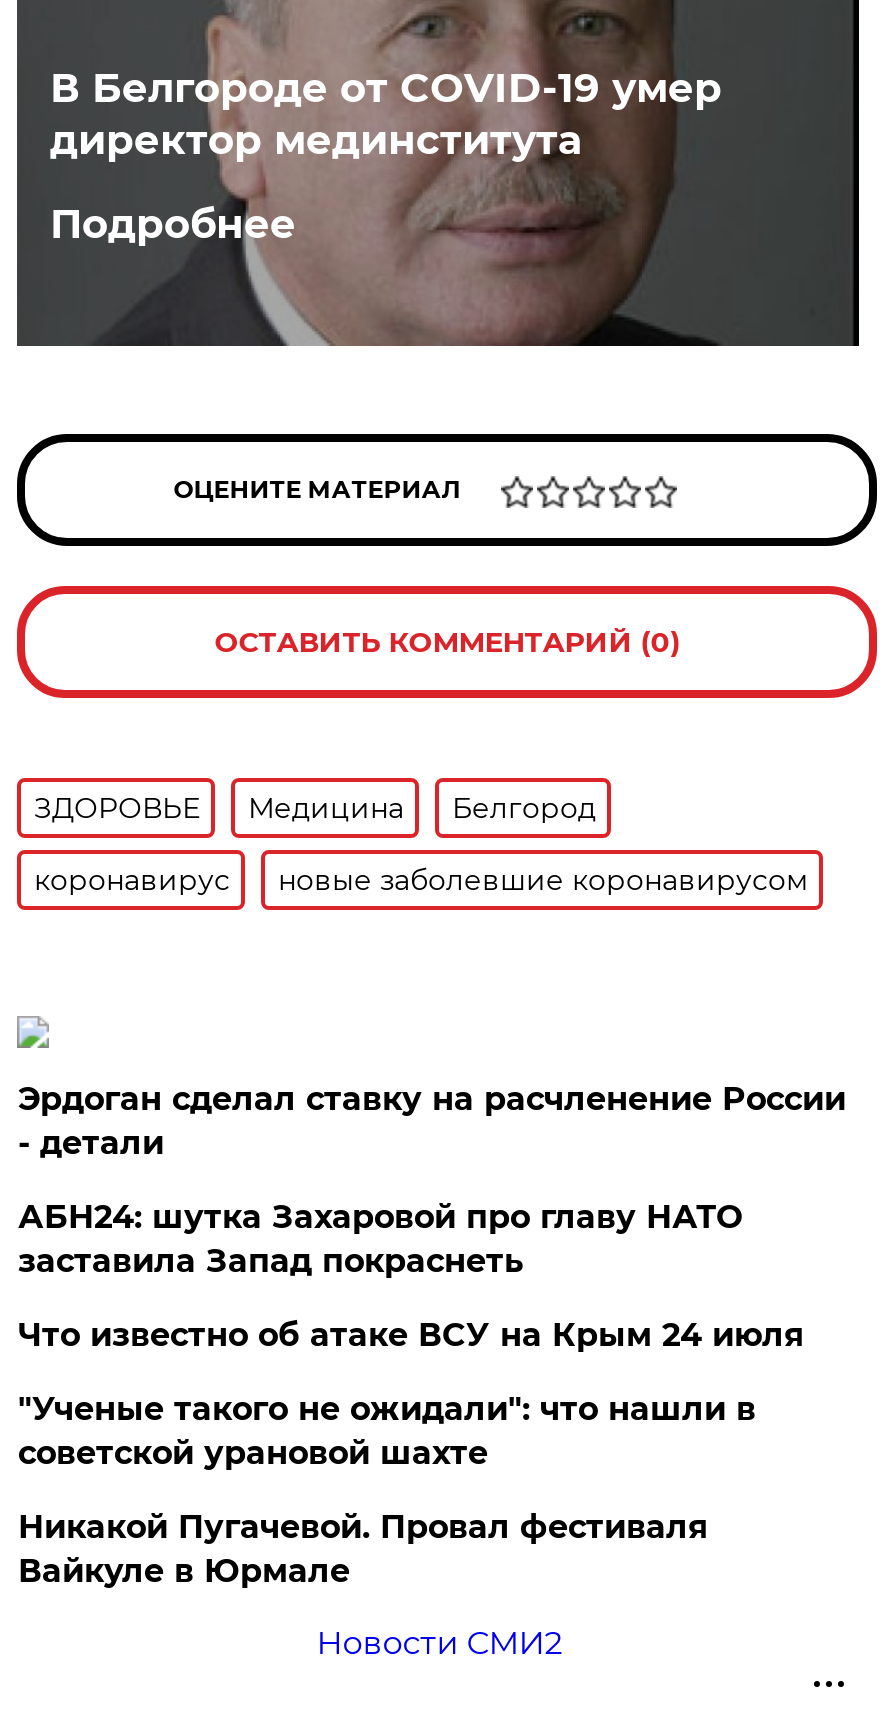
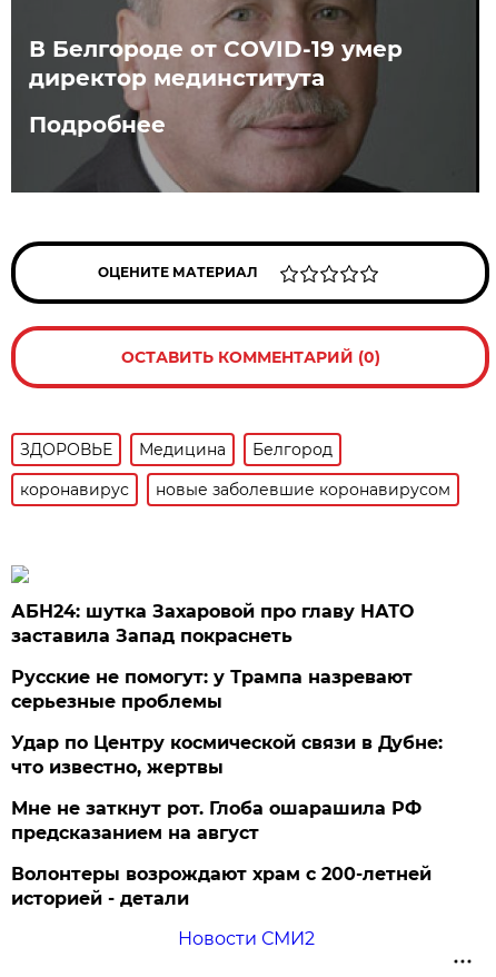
[18,1080,846,1162] Эрдоган сделал ставку на расчленение России | - детали -> none
moved [18,1198,742,1280] -> [12,601,414,646]: АБН24: шутка Захаровой про главу НАТО | заставила Запад покраснеть
[18,1316,804,1590] Что известно об атаке ВСУ на Крым 24 июля | "Ученые такого не ожидали": что нашли в | советской урановой шахте | Никакой Пугачевой. Провал фестиваля | Вайкуле в Юрмале -> [12,666,443,909] Русские не помогут: у Трампа назревают | серьезные проблемы | Удар по Центру космической связи в Дубне: | что известно, жертвы | Мне не заткнут рот. Глоба ошарашила РФ | предсказанием на август | Волонтеры возрождают храм с 200-летней | историей - детали

